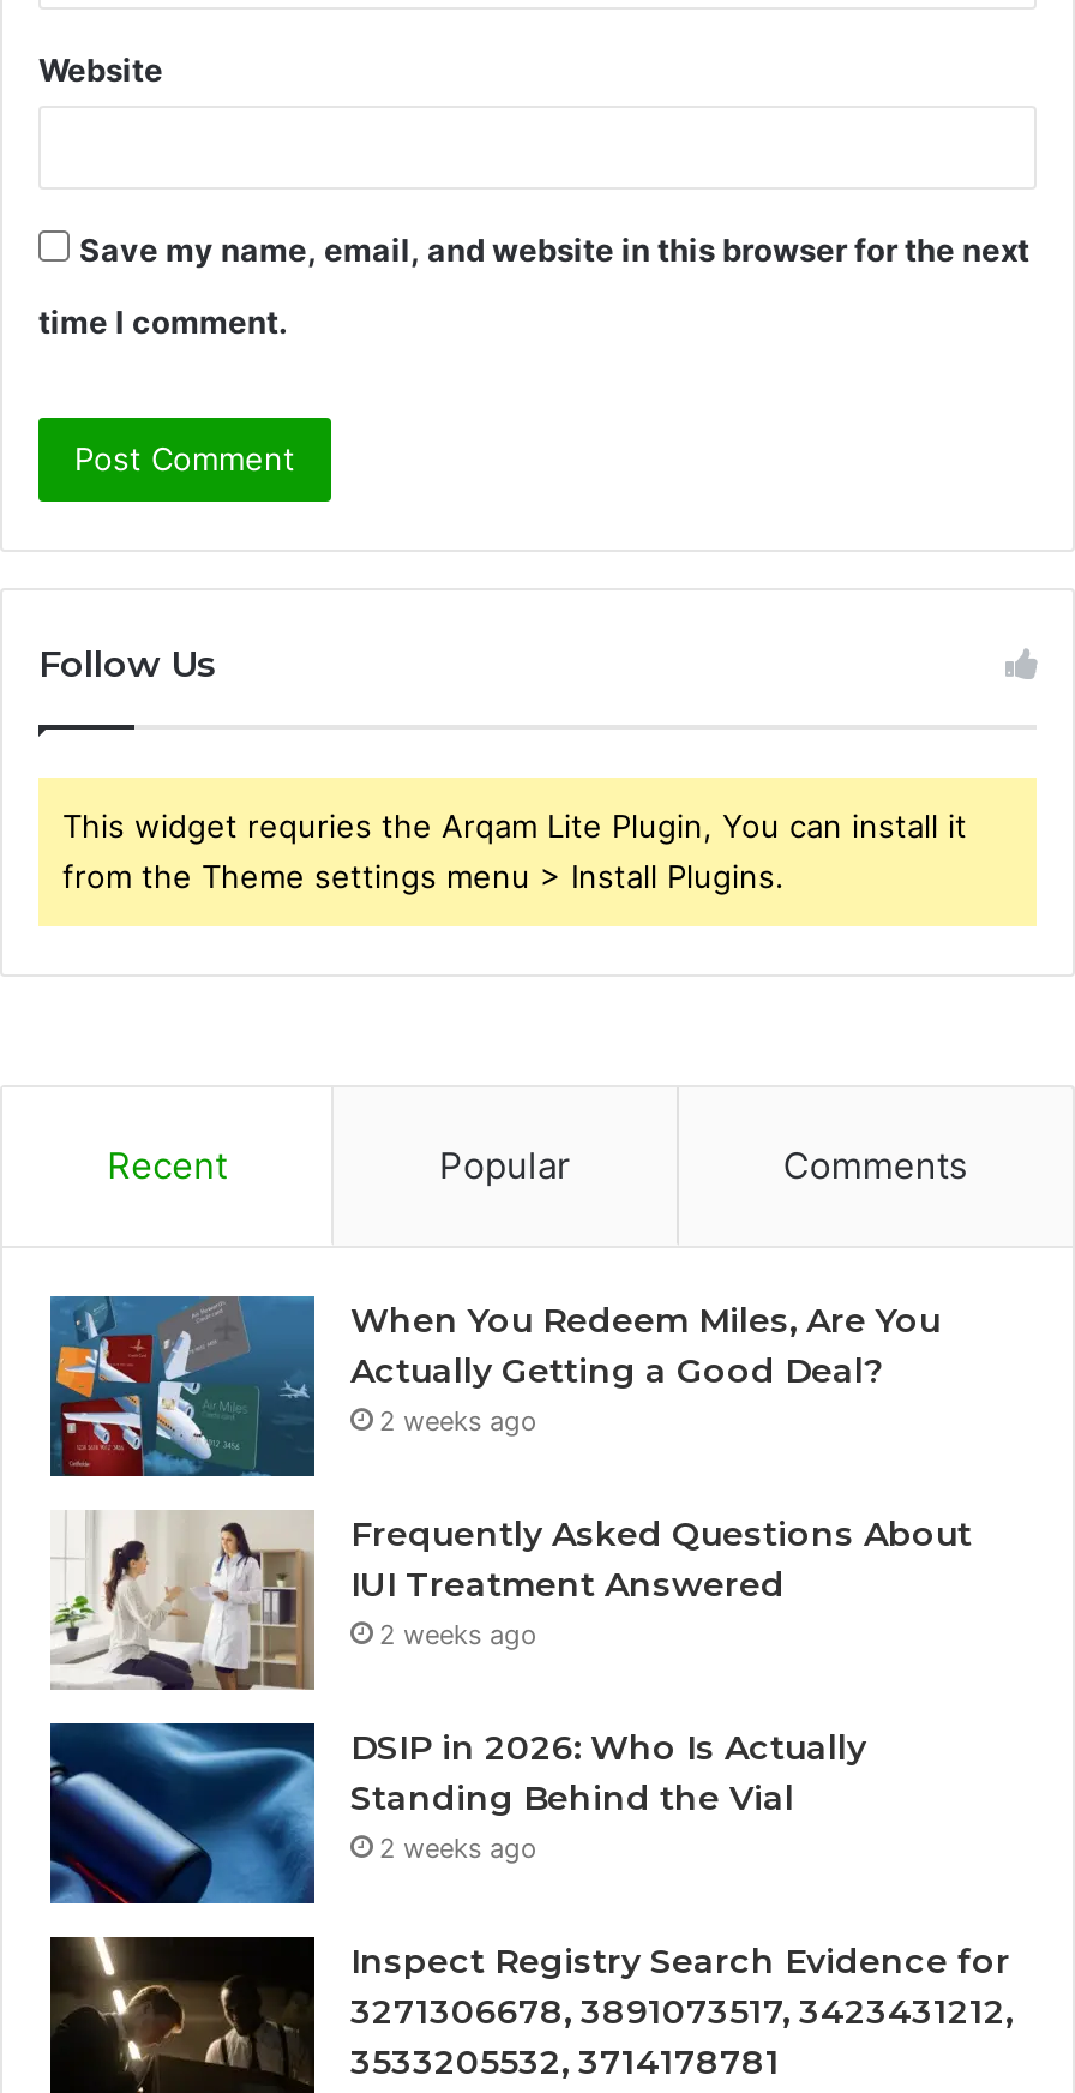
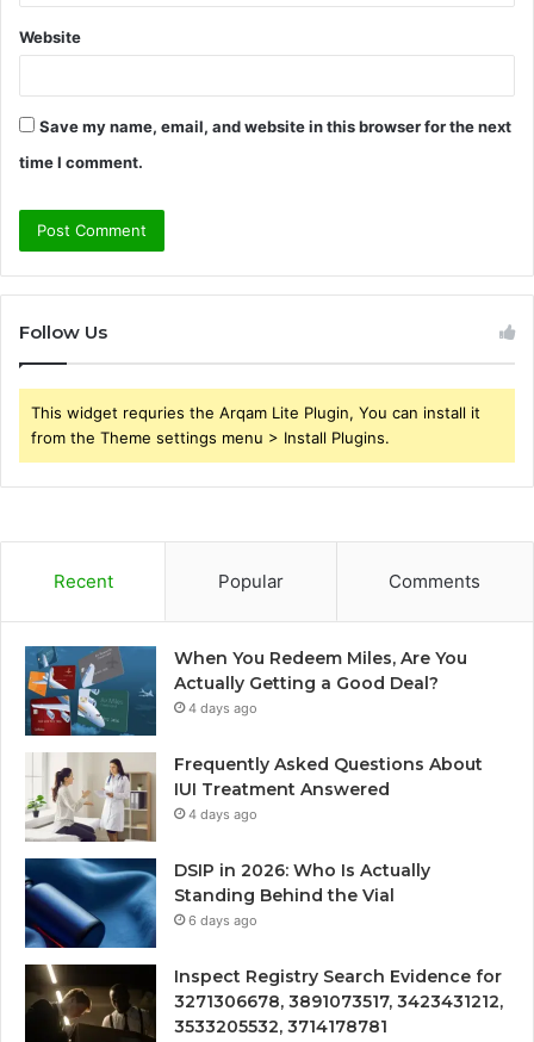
[379,1404,537,1438] 2 weeks ago -> [188,700,257,717] 4 days ago
[379,1618,537,1651] 2 weeks ago -> [188,806,257,823] 4 days ago
[379,1831,537,1865] 2 weeks ago -> [188,912,257,929] 6 days ago

